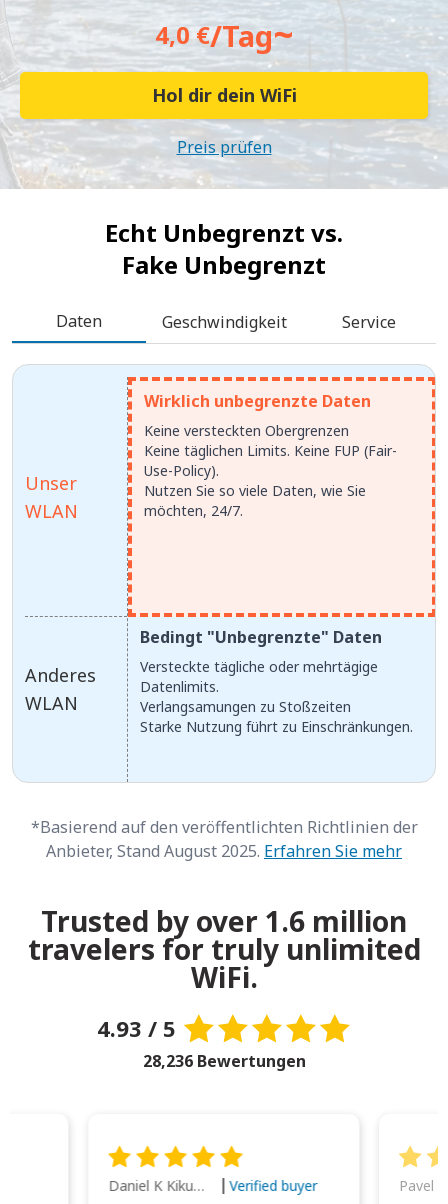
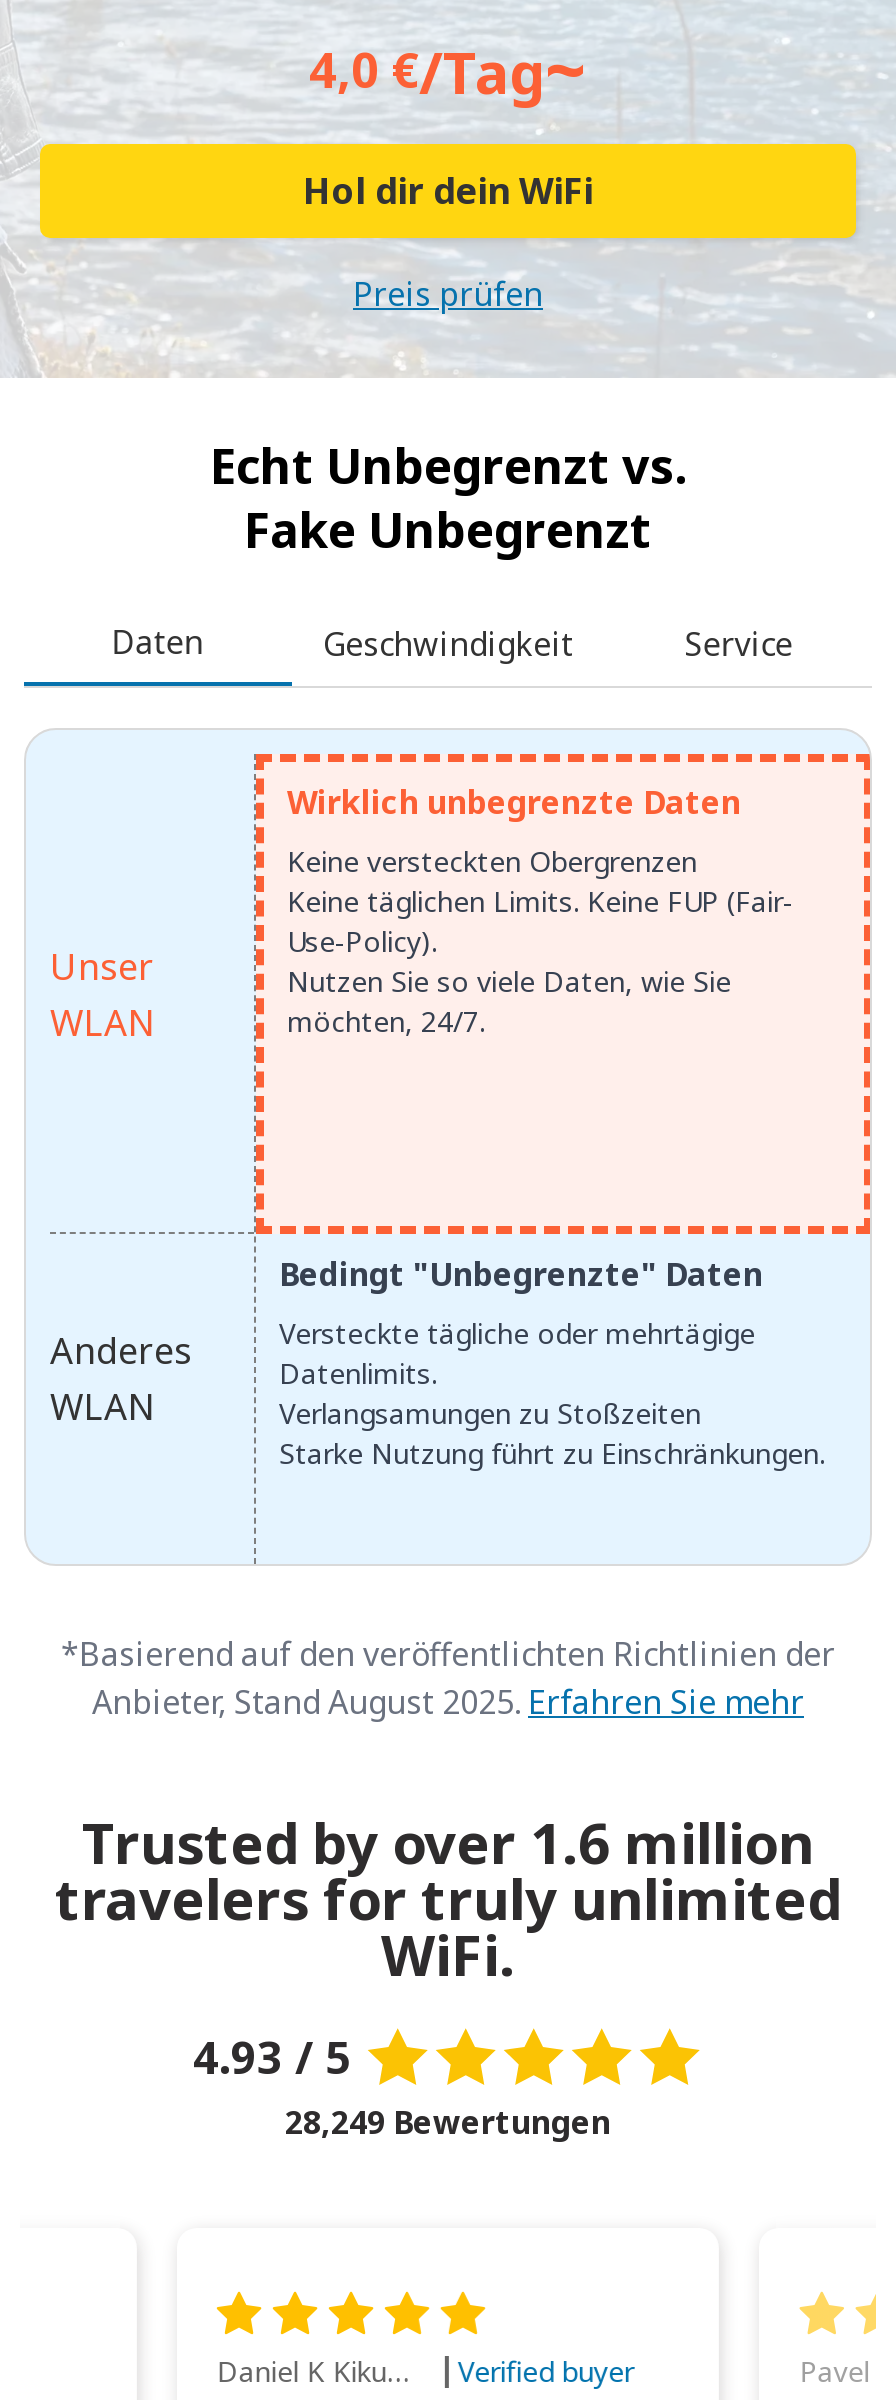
[142,1050,305,1072] 28,236 Bewertungen -> [285,2100,611,2144] 28,249 Bewertungen

